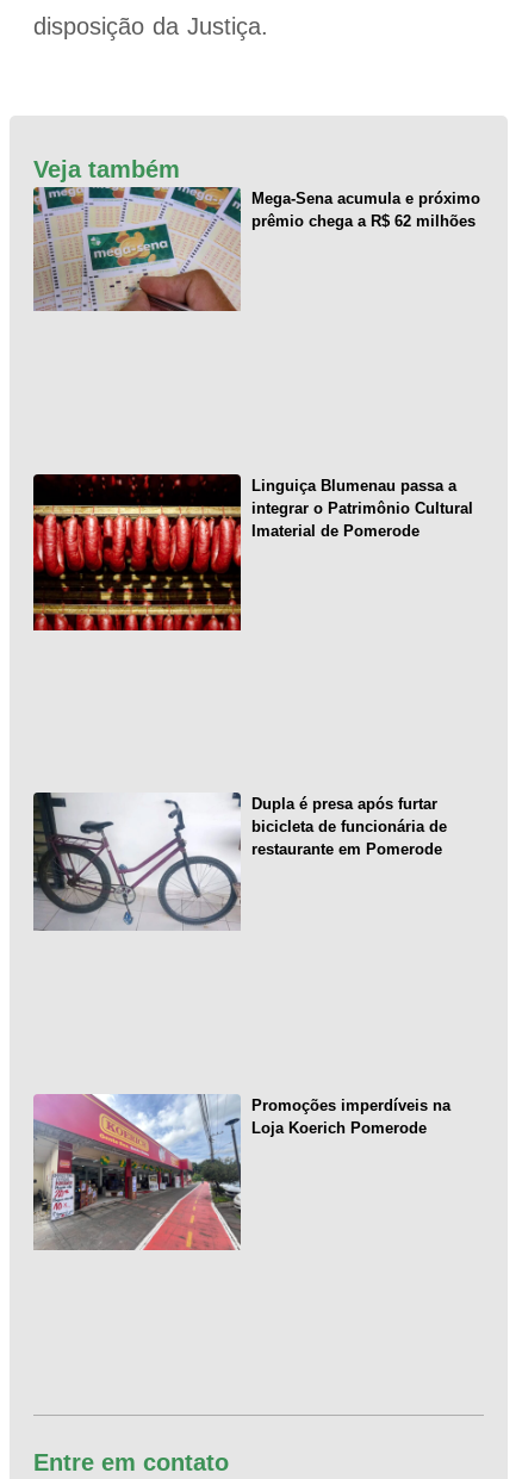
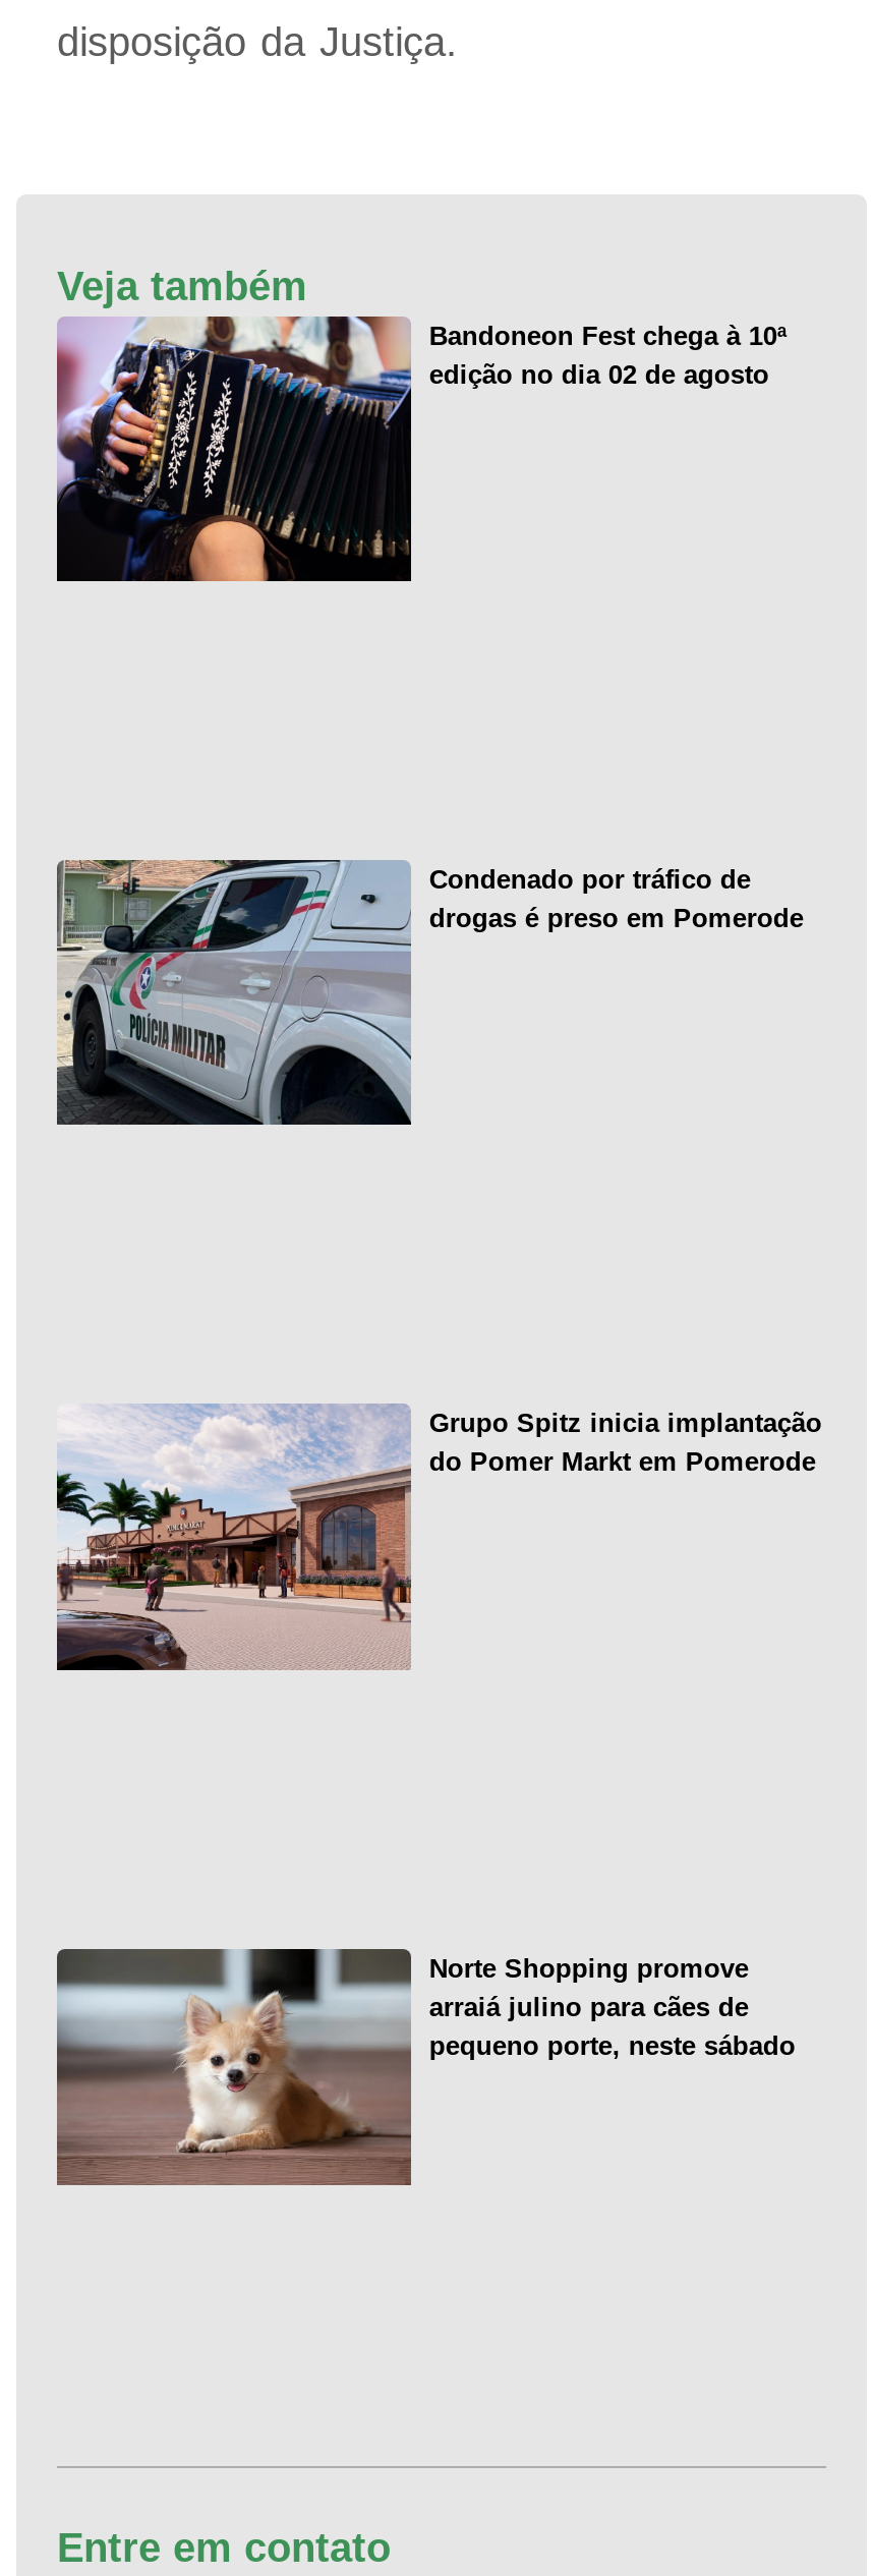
[32,186,480,312] [image] | Mega-Sena acumula e próximo | prêmio chega a R$ 62 milhões -> [55,314,787,583] [image] | Bandoneon Fest chega à 10ª | edição no dia 02 de agosto
[32,473,473,632] [image] | Linguiça Blumenau passa a | integrar o Patrimônio Cultural | Imaterial de Pomerode -> [57,858,804,1127] [image] | Condenado por tráfico de | drogas é preso em Pomerode
[32,791,447,949] [image] | Dupla é presa após furtar | bicicleta de funcionária de | restaurante em Pomerode -> [55,1404,822,1672] [image] | Grupo Spitz inicia implantação | do Pomer Markt em Pomerode
[33,1093,450,1250] [image] | Promoções imperdíveis na | Loja Koerich Pomerode -> [57,1919,795,2185] [image] | Norte Shopping promove | arraiá julino para cães de | pequeno porte, neste sábado

